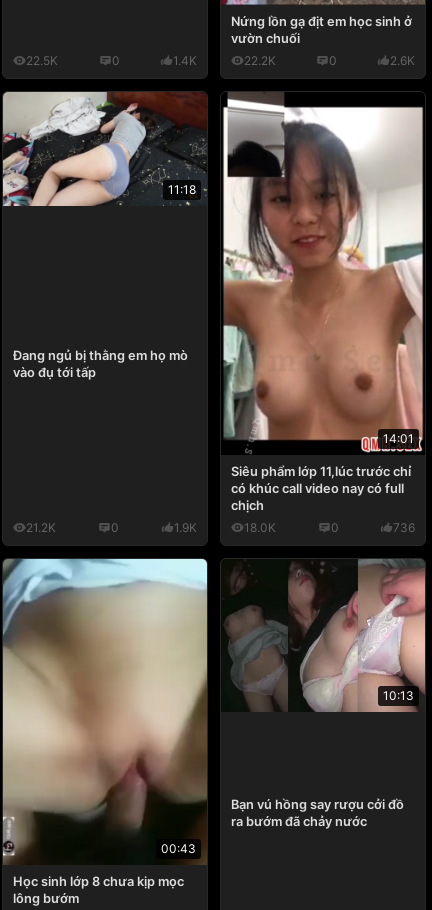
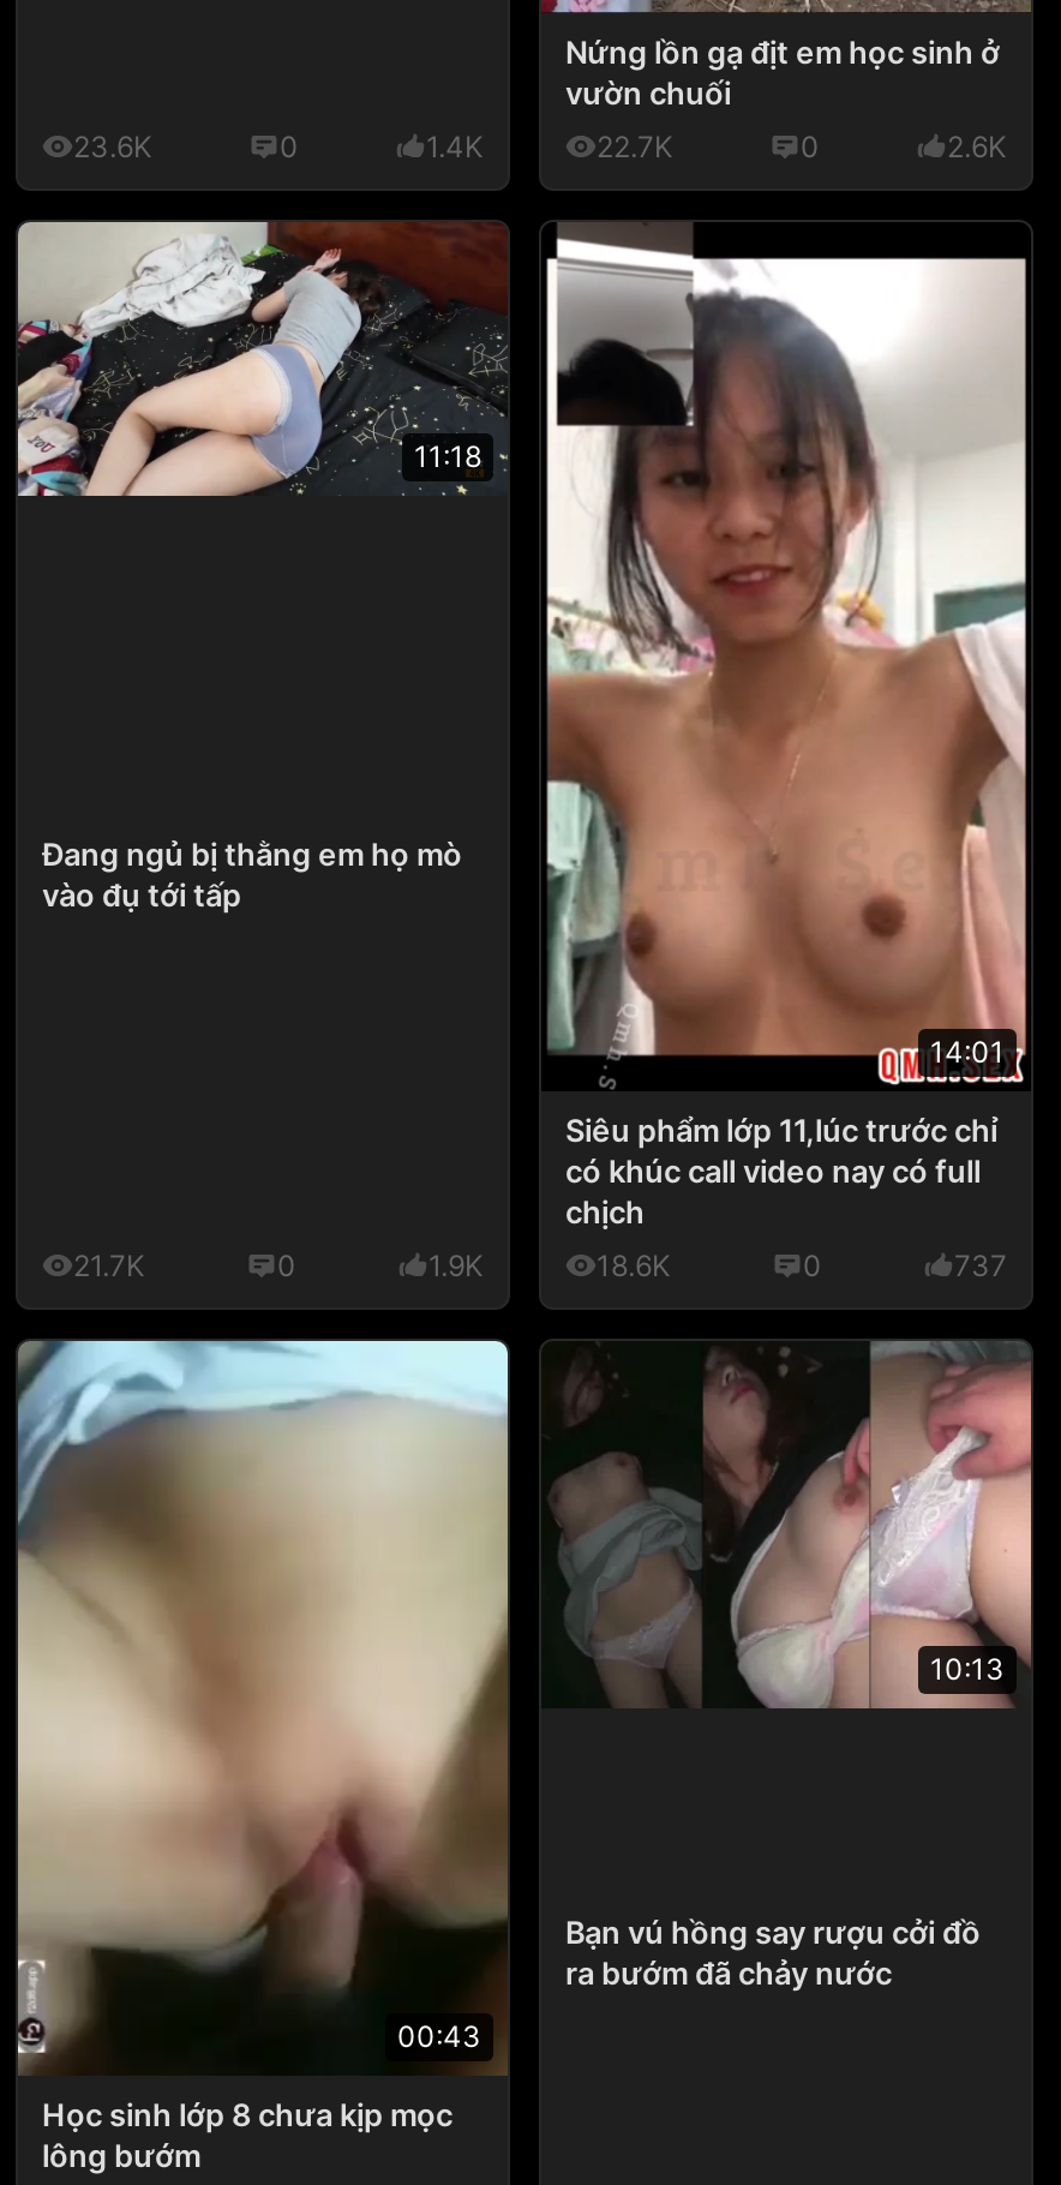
[26,53,58,68] 22.5K -> [73,127,152,163] 23.6K
[244,53,276,68] 22.2K -> [597,127,673,163] 22.7K
[26,520,56,535] 21.2K -> [73,1248,145,1284] 21.7K
[244,520,276,535] 18.0K -> [597,1248,671,1284] 18.6K
[393,520,415,535] 736 -> [954,1248,1007,1284] 737

